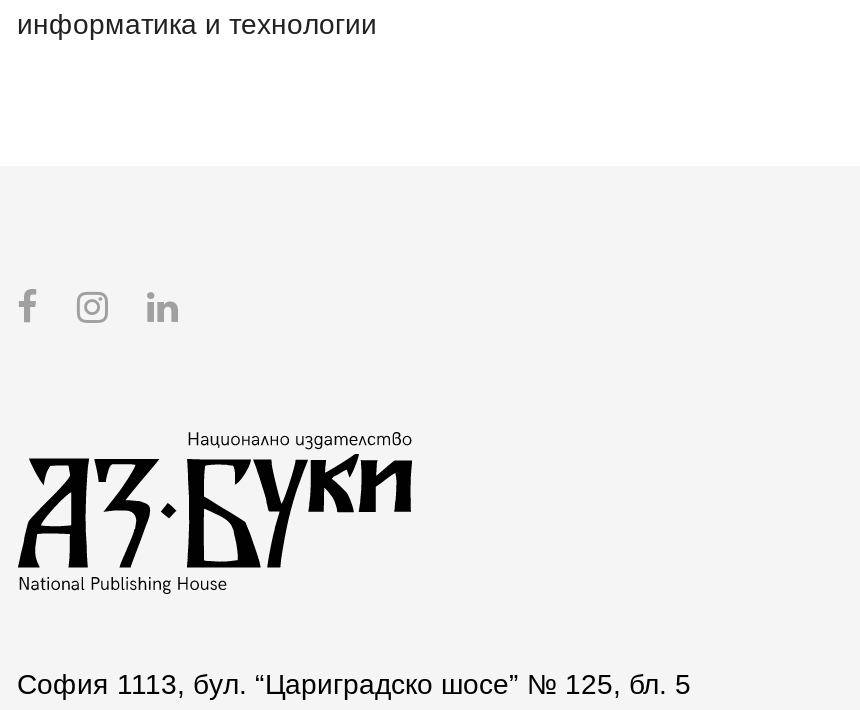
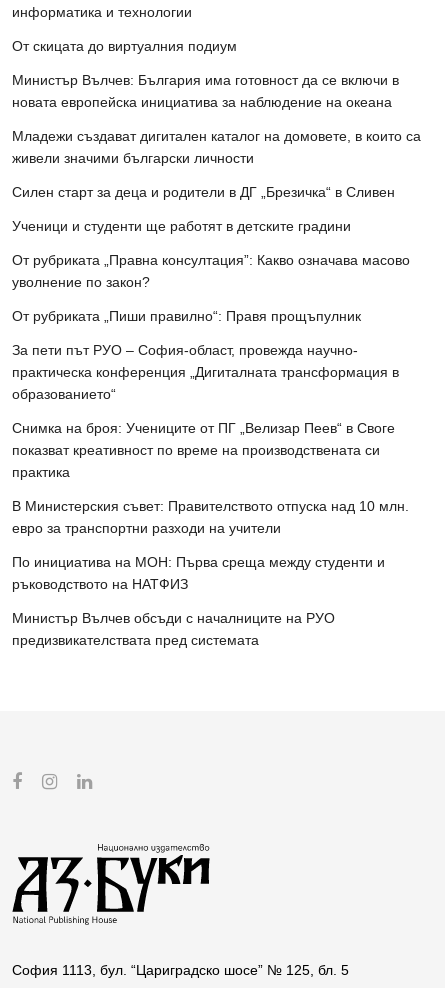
none -> [12,38,421,648] От скицата до виртуалния подиум | Министър Вълчев: България има готовност да се включи в | новата европейска инициатива за наблюдение на океана | Младежи създават дигитален каталог на домовете, в които са | живели значими български личности | Силен старт за деца и родители в ДГ „Брезичка“ в Сливен | Ученици и студенти ще работят в детските градини | От рубриката „Правна консултация”: Какво означава масово | уволнение по закон? | От рубриката „Пиши правилно“: Правя прощъпулник | За пети път РУО – София-област, провежда научно- | практическа конференция „Дигиталната трансформация в | образованието“ | Снимка на броя: Учениците от ПГ „Велизар Пеев“ в Своге | показват креативност по време на производствената си | практика | В Министерския съвет: Правителството отпуска над 10 млн. | евро за транспортни разходи на учители | По инициатива на МОН: Първа среща между студенти и | ръководството на НАТФИЗ | Министър Вълчев обсъди с началниците на РУО | предизвикателствата пред системата

